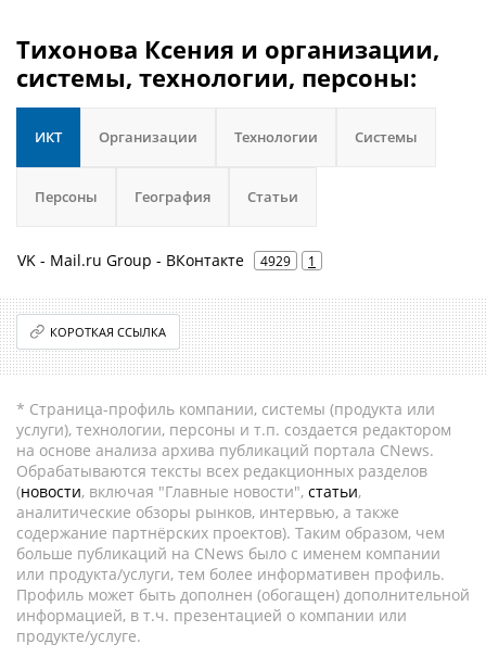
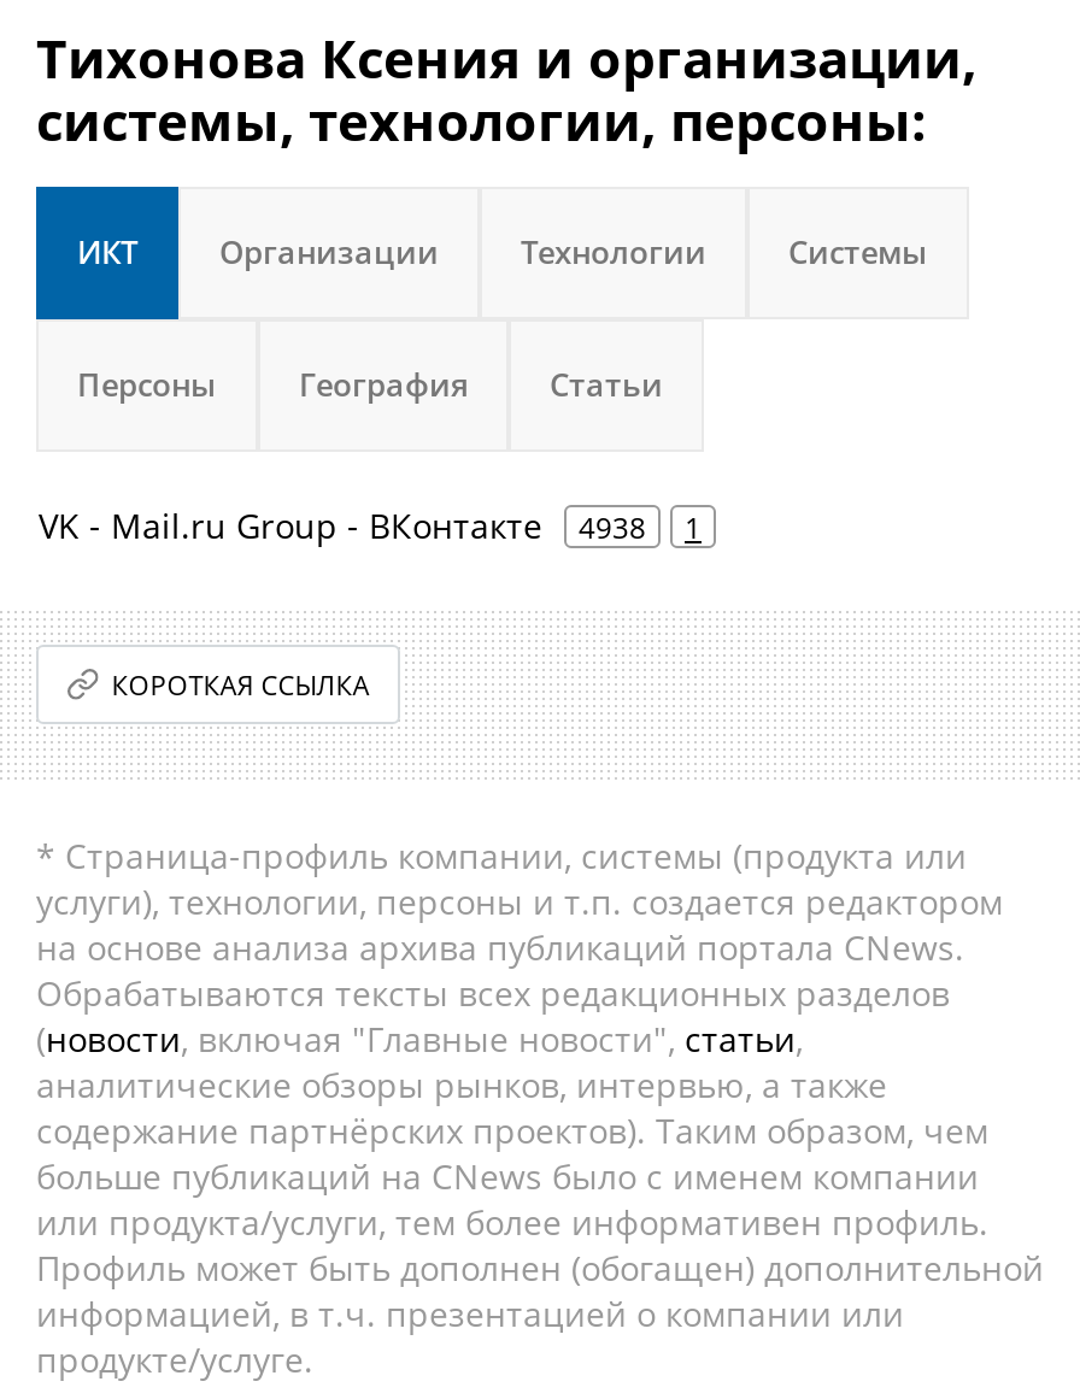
[17,250,316,270] VK - Mail.ru Group - ВКонтакте 4929 1 -> [39,502,702,548] VK - Mail.ru Group - ВКонтакте 4938 1

